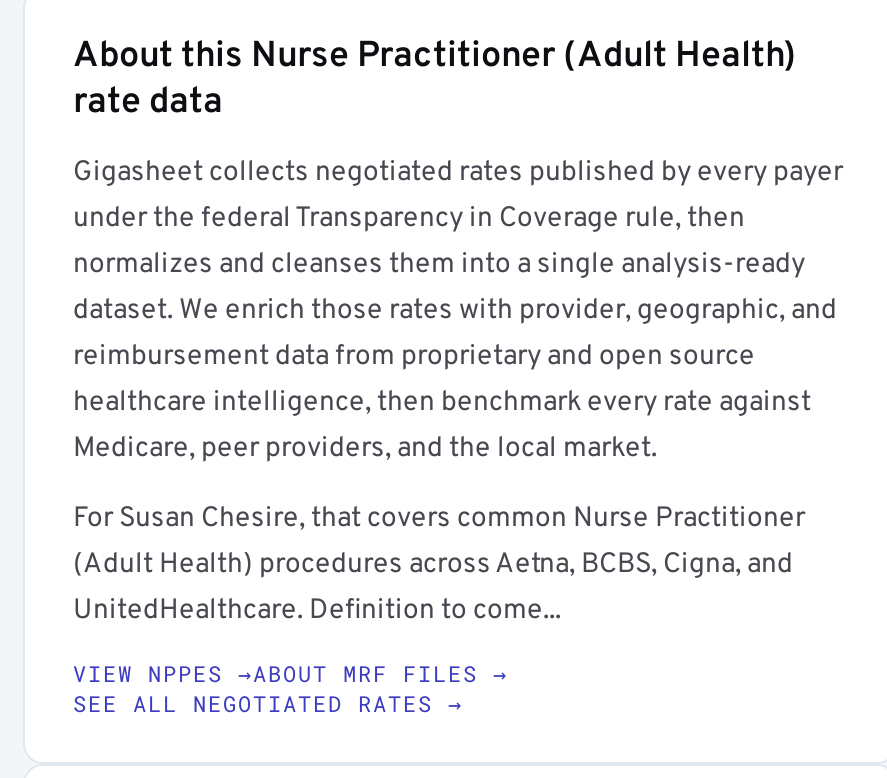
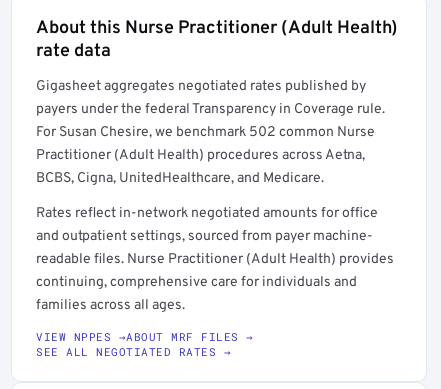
[73,156,843,466] Gigasheet collects negotiated rates published by every payer | under the federal Transparency in Coverage rule, then | normalizes and cleanses them into a single analysis-ready | dataset. We enrich those rates with provider, geographic, and | reimbursement data from proprietary and open source | healthcare intelligence, then benchmark every rate against | Medicare, peer providers, and the local market. -> [36,78,385,187] Gigasheet aggregates negotiated rates published by | payers under the federal Transparency in Coverage rule. | For Susan Chesire, we benchmark 502 common Nurse | Practitioner (Adult Health) procedures across Aetna, | BCBS, Cigna, UnitedHealthcare, and Medicare.
[73,502,805,628] For Susan Chesire, that covers common Nurse Practitioner | (Adult Health) procedures across Aetna, BCBS, Cigna, and | UnitedHealthcare. Definition to come... -> [36,205,394,314] Rates reflect in-network negotiated amounts for office | and outpatient settings, sourced from payer machine- | readable files. Nurse Practitioner (Adult Health) provides | continuing, comprehensive care for individuals and | families across all ages.

